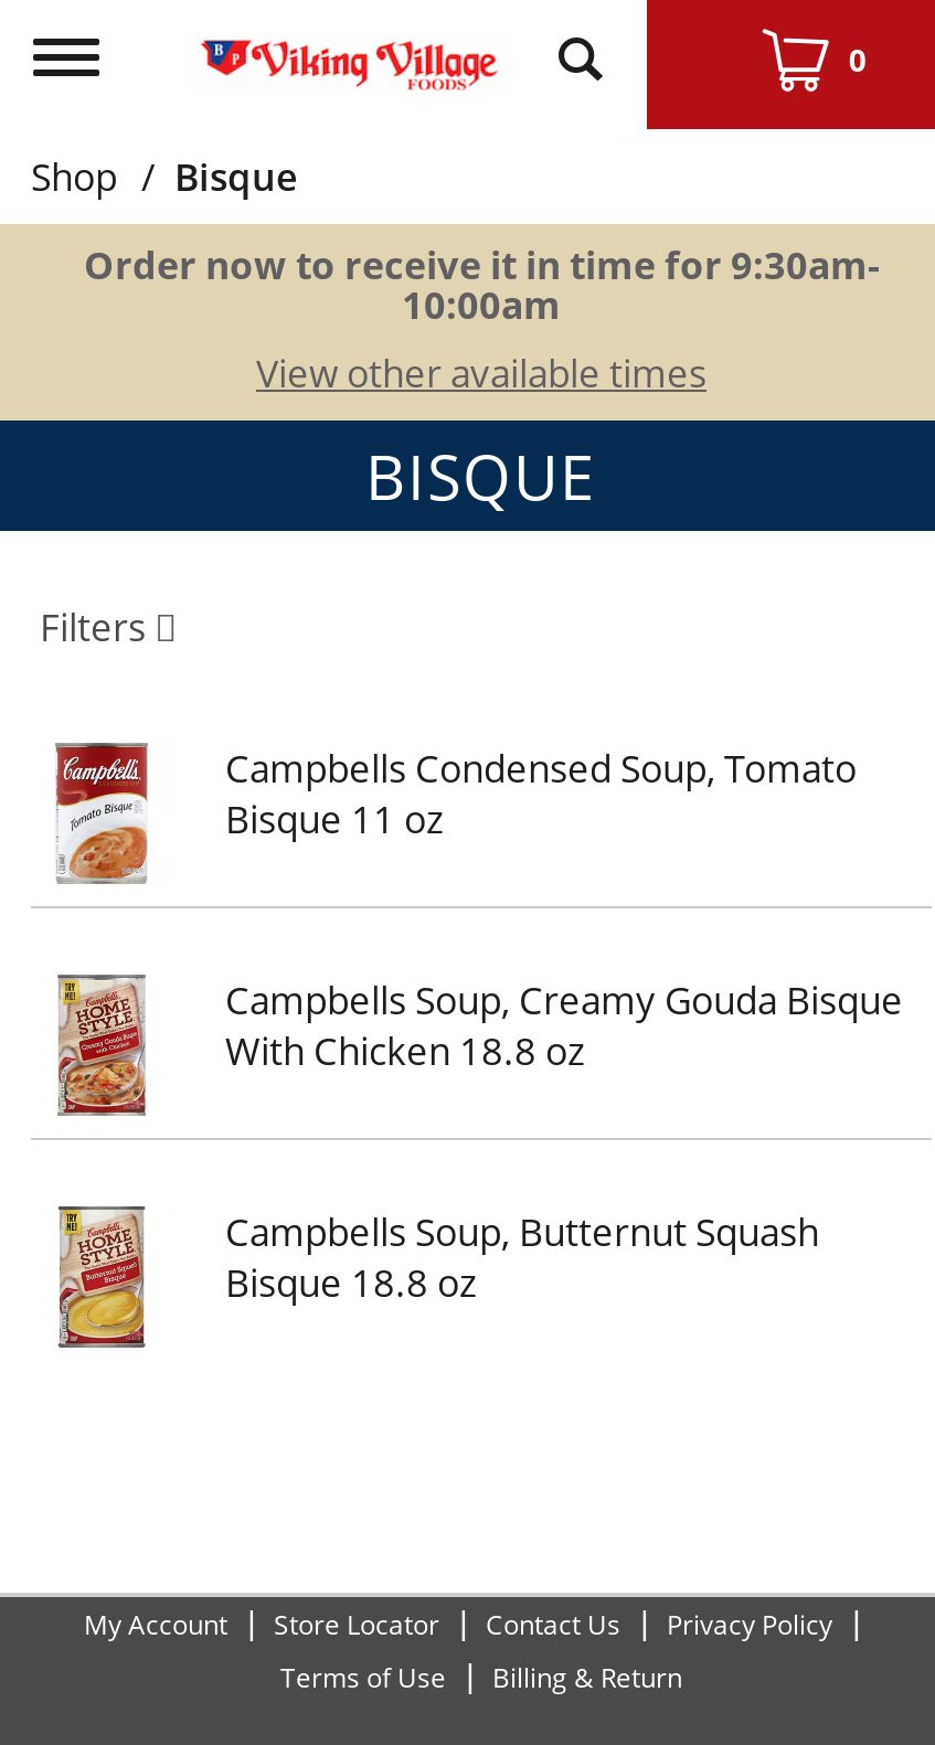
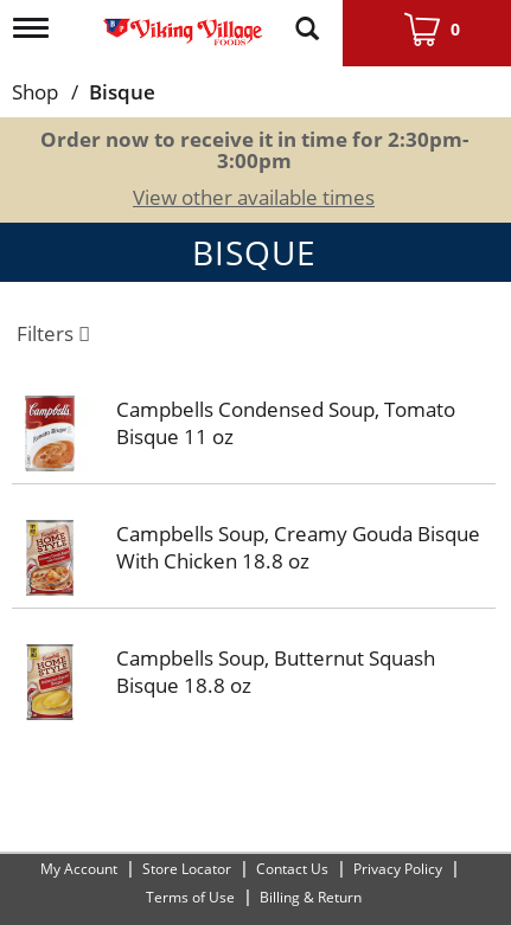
[84,240,879,330] Order now to receive it in time for 9:30am- | 10:00am -> [40,126,468,174] Order now to receive it in time for 2:30pm- | 3:00pm

